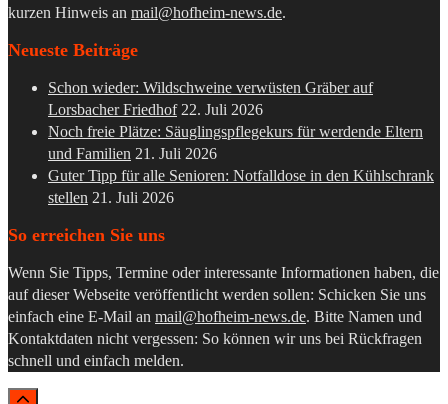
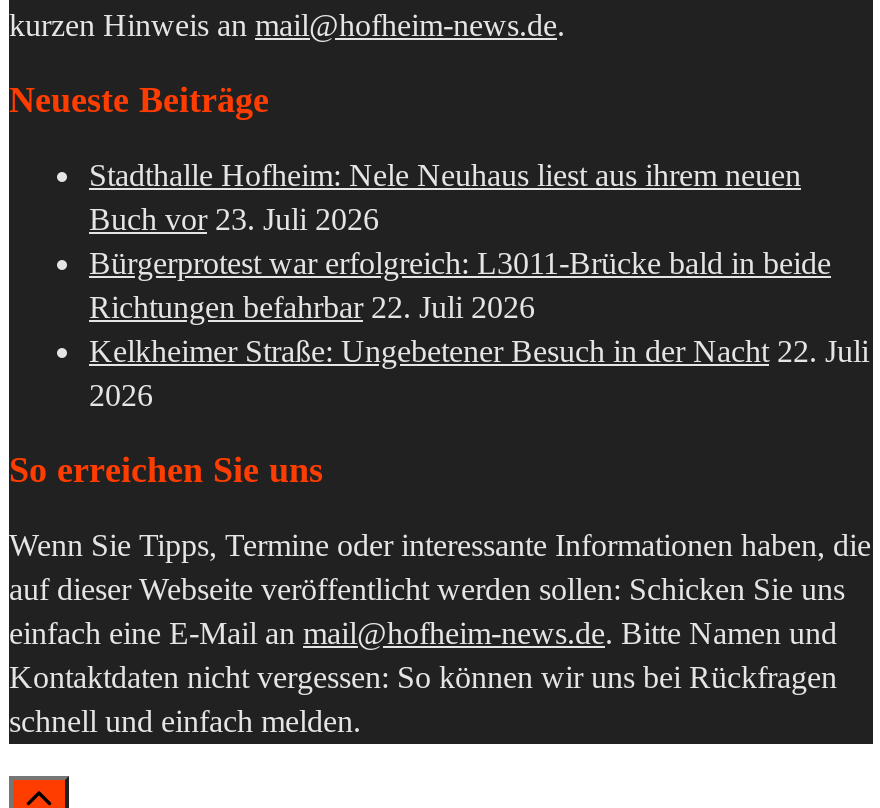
[48,79,434,206] Schon wieder: Wildschweine verwüsten Gräber auf | Lorsbacher Friedhof 22. Juli 2026 | Noch freie Plätze: Säuglingspflegekurs für werdende Eltern | und Familien 21. Juli 2026 | Guter Tipp für alle Senioren: Notfalldose in den Kühlschrank | stellen 21. Juli 2026 -> [89,158,869,412] Stadthalle Hofheim: Nele Neuhaus liest aus ihrem neuen | Buch vor 23. Juli 2026 | Bürgerprotest war erfolgreich: L3011-Brücke bald in beide | Richtungen befahrbar 22. Juli 2026 | Kelkheimer Straße: Ungebetener Besuch in der Nacht 22. Juli | 2026

